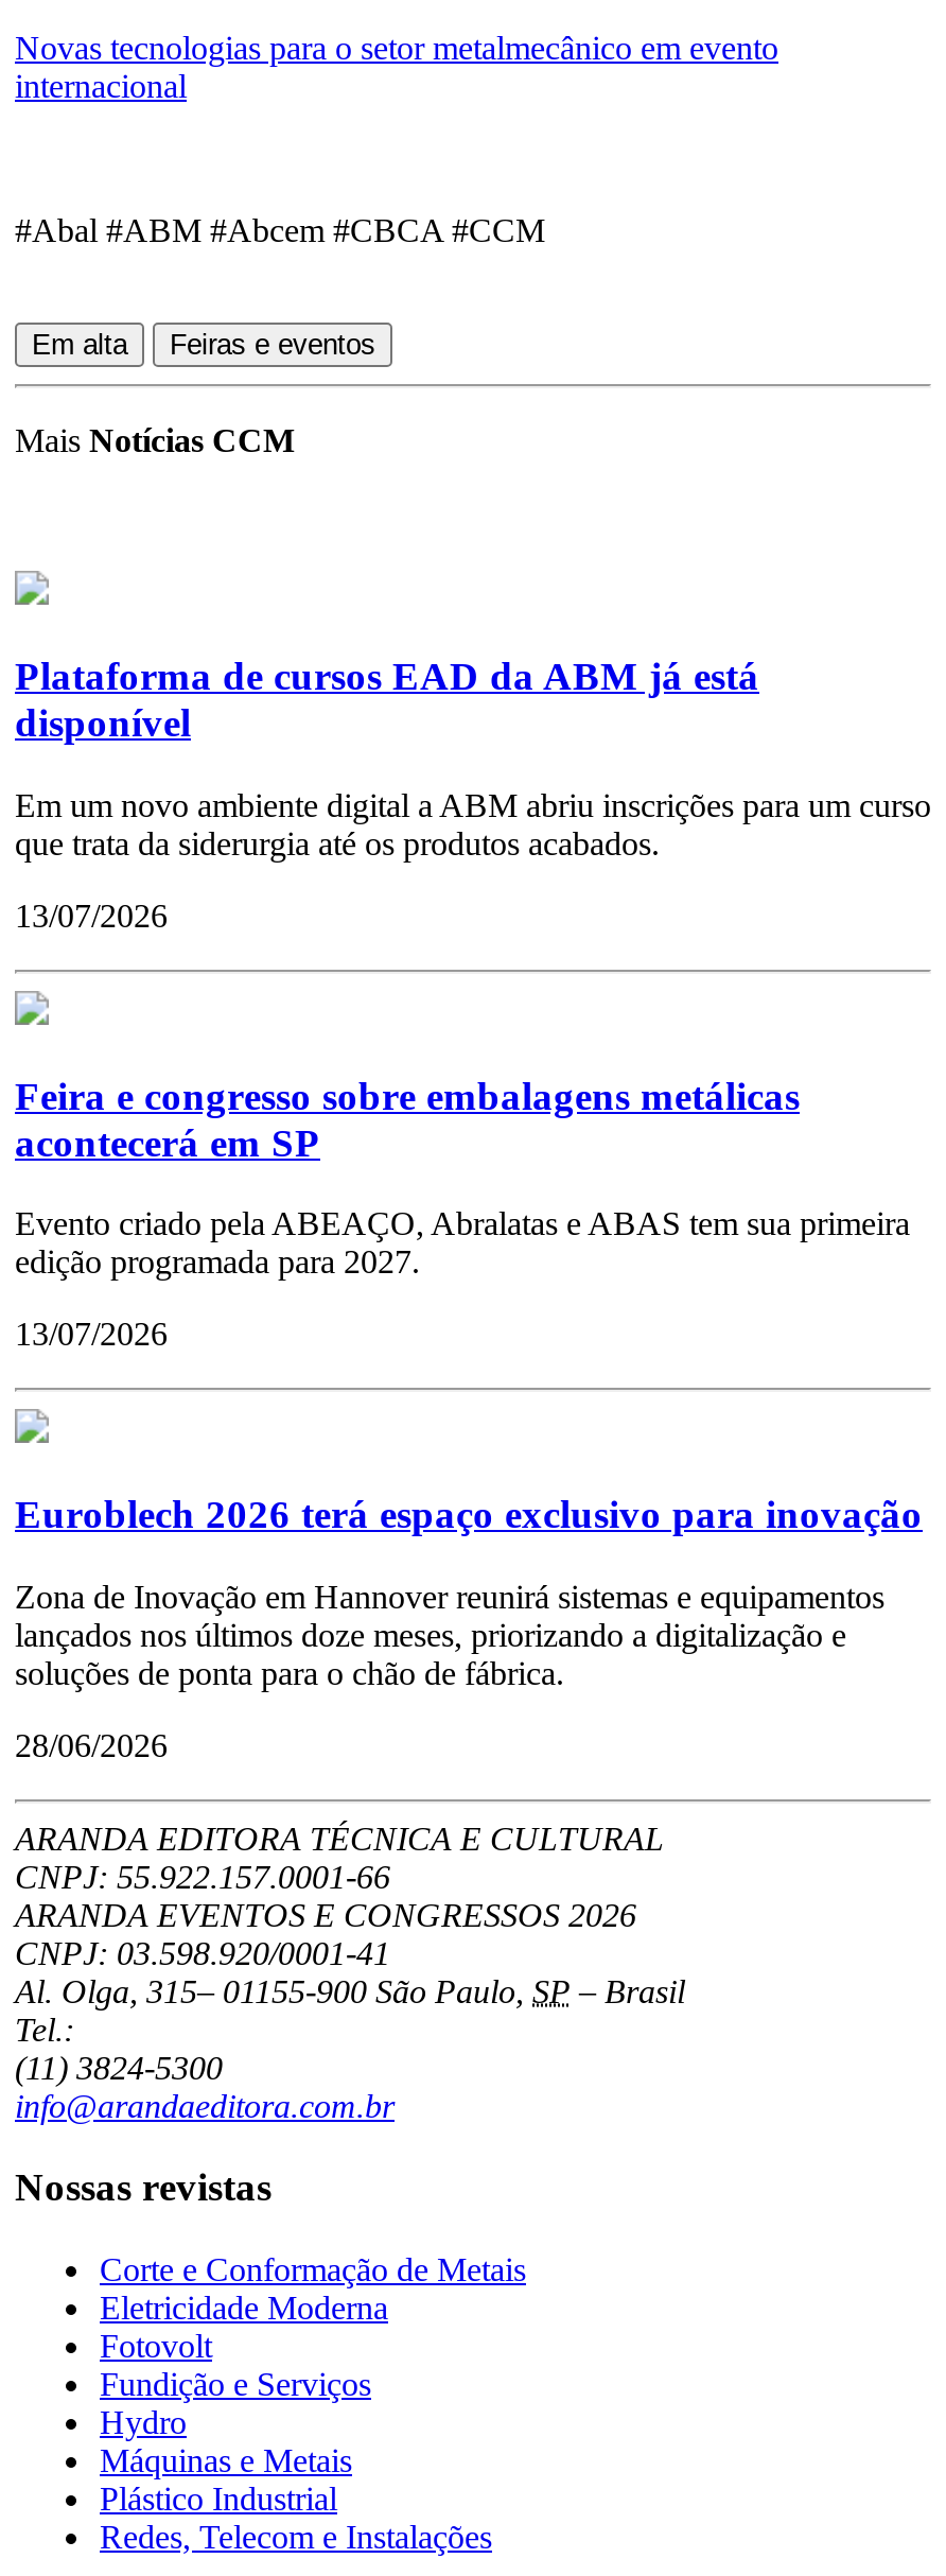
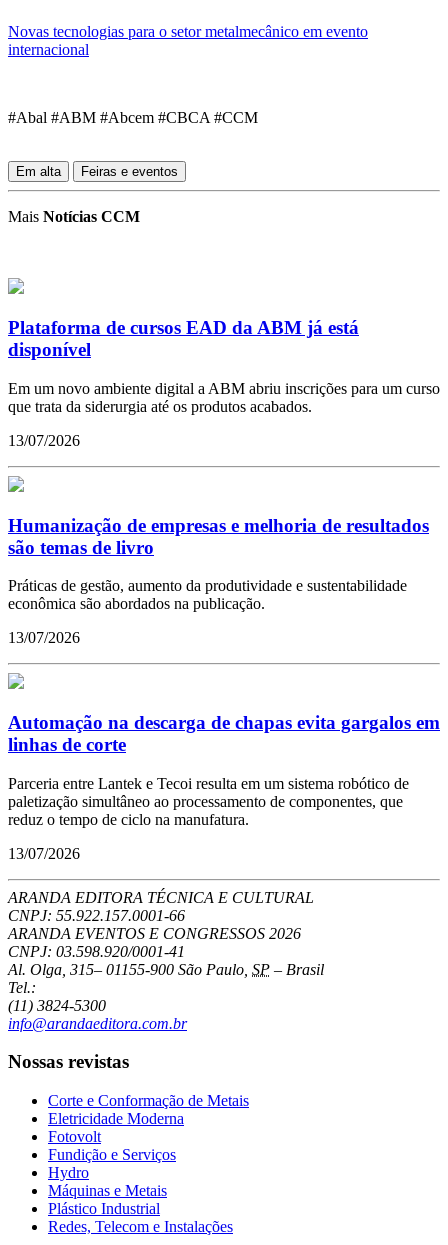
[15,1073,800,1164] Feira e congresso sobre embalagens metálicas | acontecerá em SP -> [8,515,429,558] Humanização de empresas e melhoria de resultados | são temas de livro
[15,1206,910,1280] Evento criado pela ABEAÇO, Abralatas e ABAS tem sua primeira | edição programada para 2027. -> [8,577,407,612] Práticas de gestão, aumento da produtividade e sustentabilidade | econômica são abordados na publicação.
[15,1492,923,1536] Euroblech 2026 terá espaço exclusivo para inovação -> [8,712,440,755] Automação na descarga de chapas evita gargalos em | linhas de corte
[15,1578,884,1691] Zona de Inovação em Hannover reunirá sistemas e equipamentos | lançados nos últimos doze meses, priorizando a digitalização e | soluções de ponta para o chão de fábrica. -> [8,775,409,828] Parceria entre Lantek e Tecoi resulta em um sistema robótico de | paletização simultâneo ao processamento de componentes, que | reduz o tempo de ciclo na manufatura.
[15,1727,168,1763] 28/06/2026 -> [8,845,80,862] 13/07/2026

